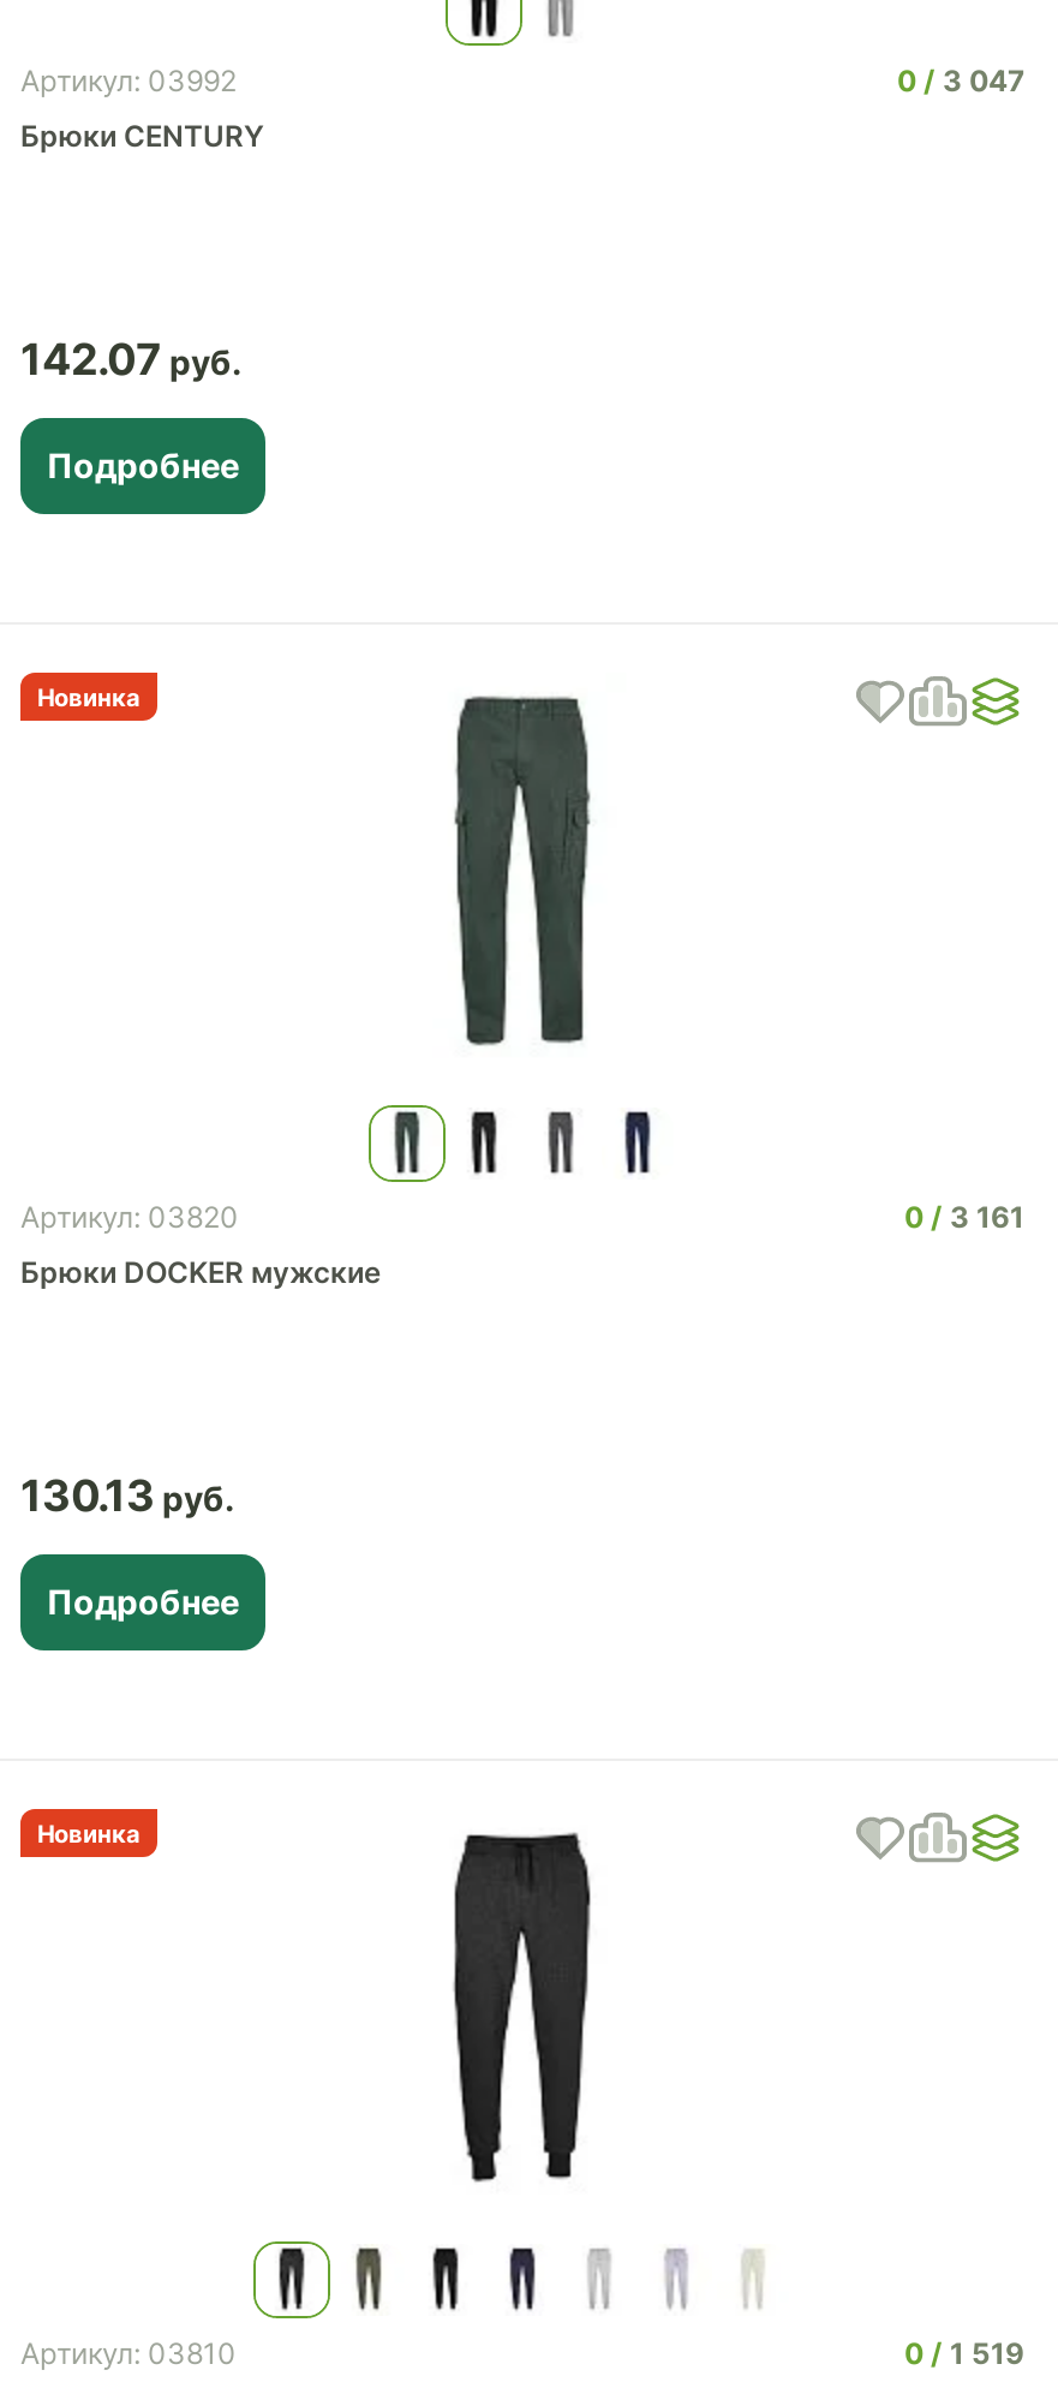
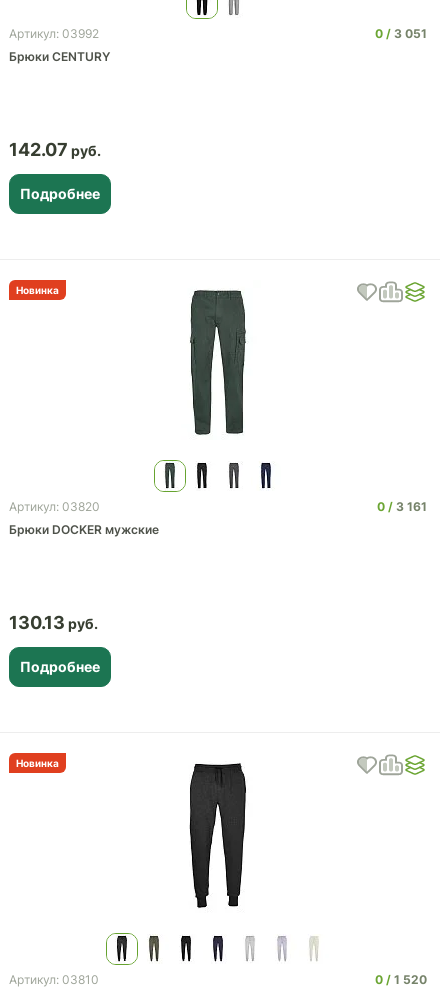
[897,61,1024,97] 0 3 047 -> [375,25,427,40] 0 3 051
[904,2334,1024,2370] 0 1 519 -> [375,971,427,986] 0 1 520

